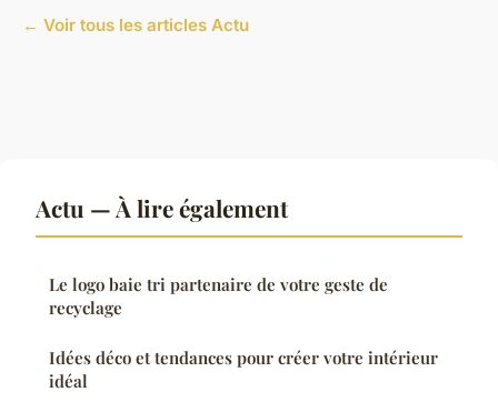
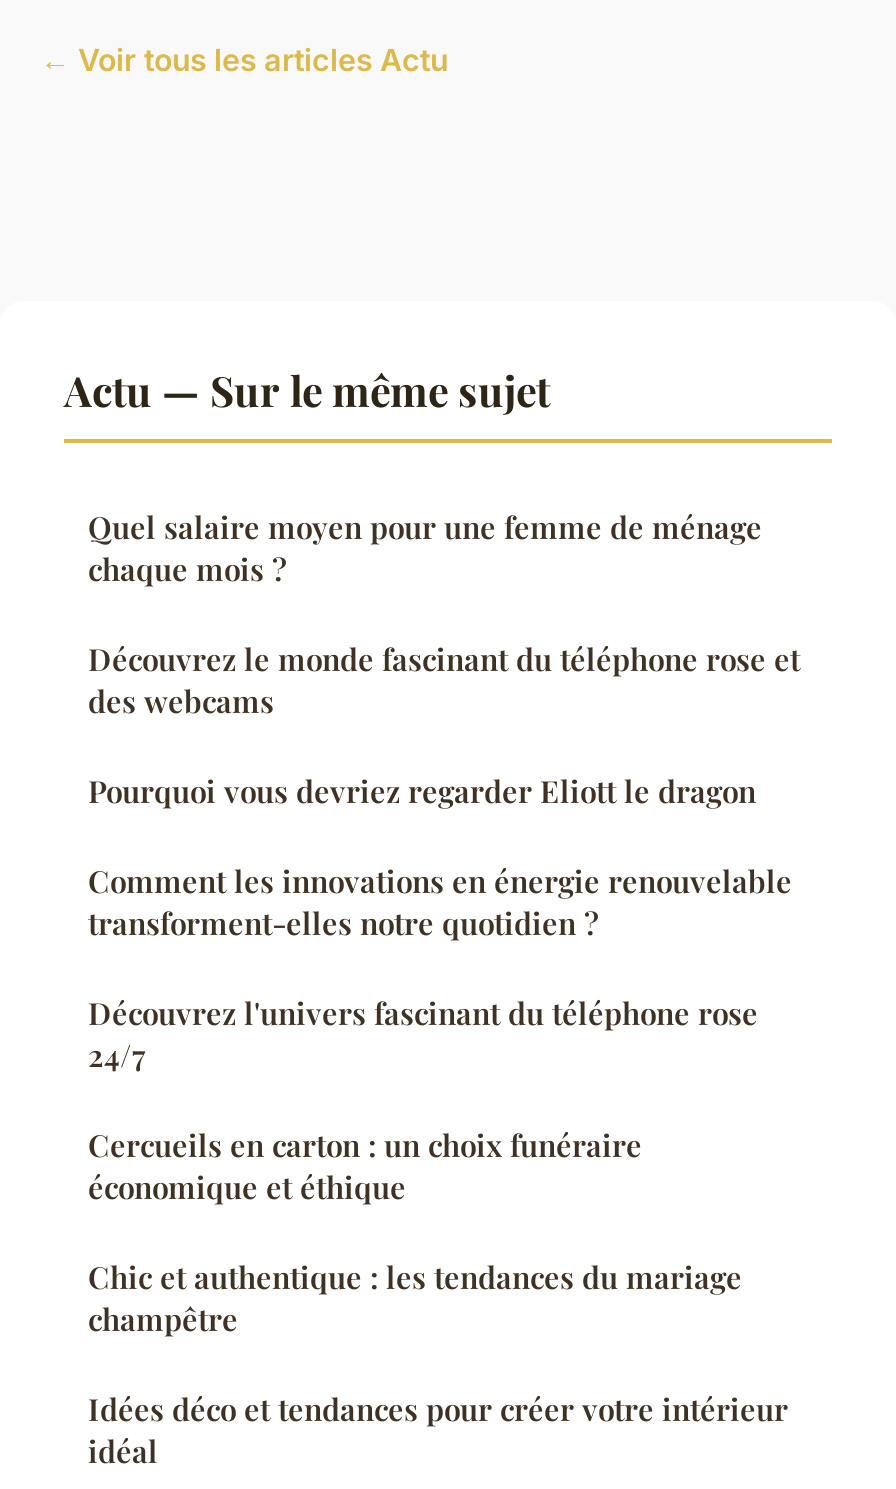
[36,192,388,318] Actu — À lire également | Le logo baie tri partenaire de votre geste de | recyclage -> [64,360,800,1338] Actu — Sur le même sujet | Quel salaire moyen pour une femme de ménage | chaque mois ? | Découvrez le monde fascinant du téléphone rose et | des webcams | Pourquoi vous devriez regarder Eliott le dragon | Comment les innovations en énergie renouvelable | transforment-elles notre quotidien ? | Découvrez l'univers fascinant du téléphone rose | 24/7 | Cercueils en carton : un choix funéraire | économique et éthique | Chic et authentique : les tendances du mariage | champêtre

